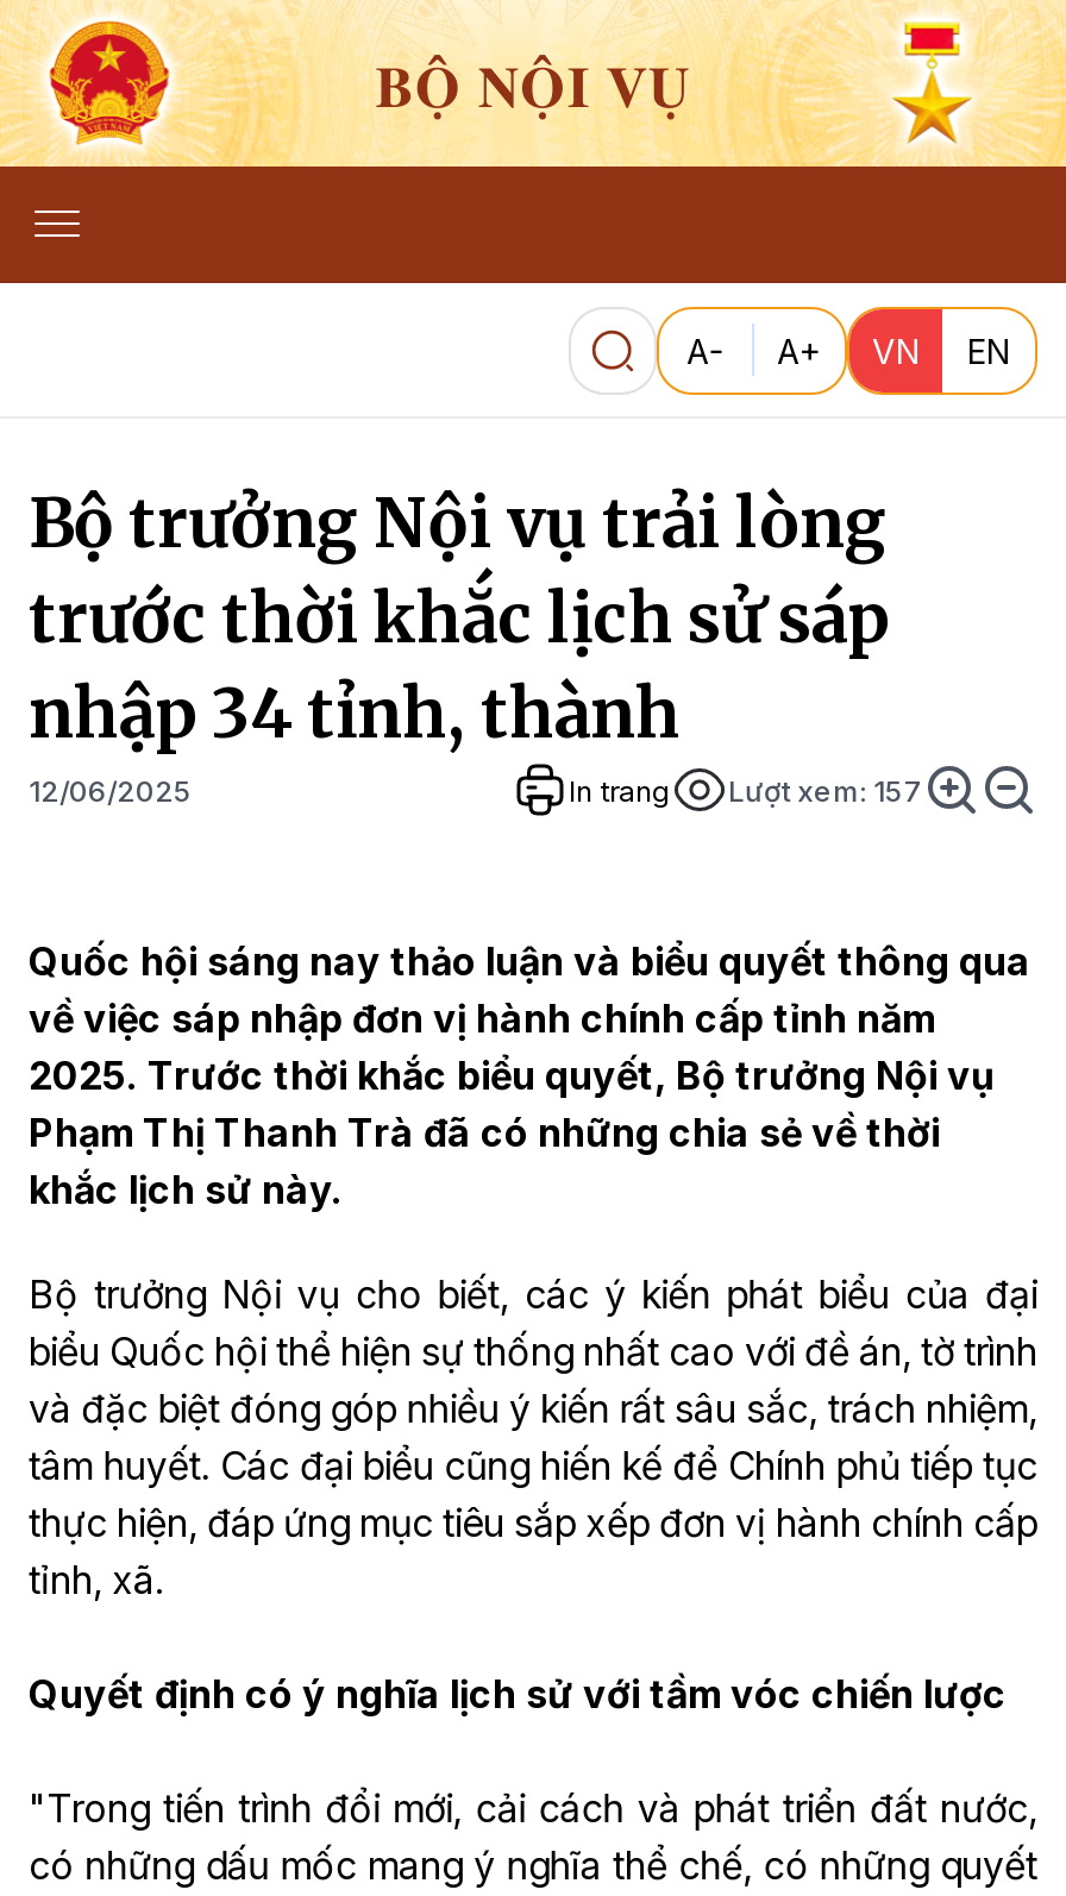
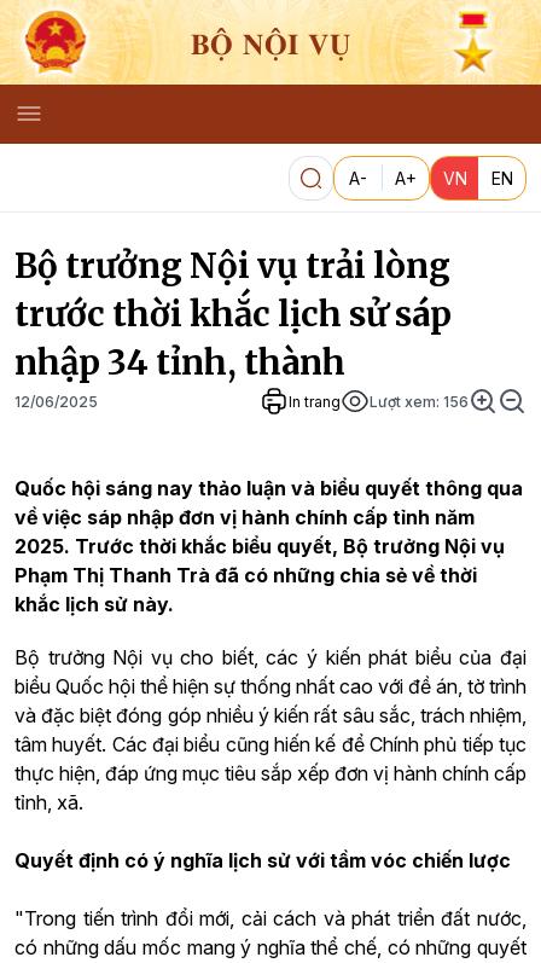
[569,772,923,808] In trang Lượt xem: 157 -> [289,392,469,410] In trang Lượt xem: 156

